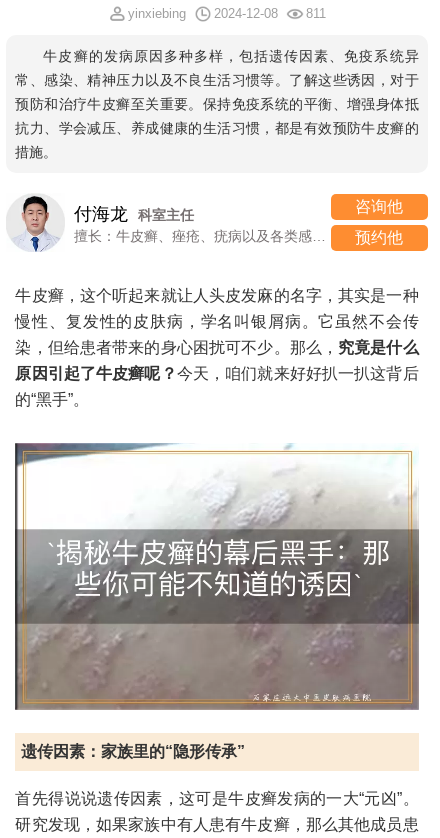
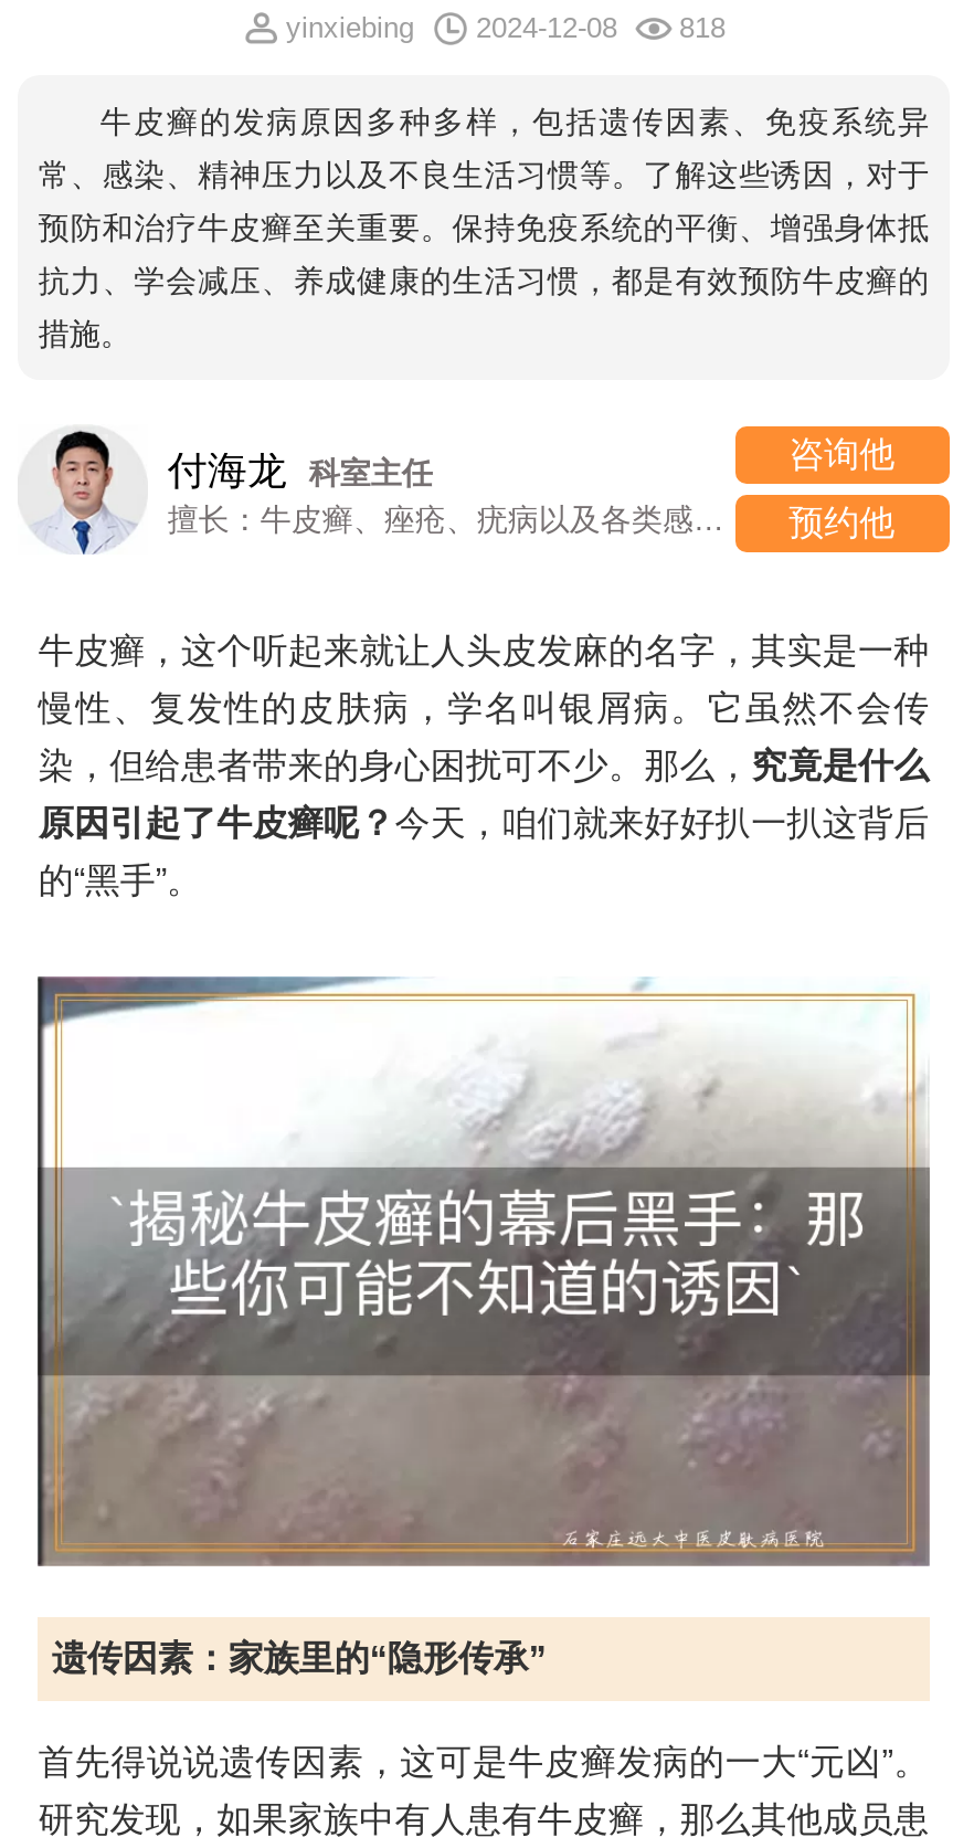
[128,6,326,21] yinxiebing 2024-12-08 811 -> [286,10,726,44] yinxiebing 2024-12-08 818

